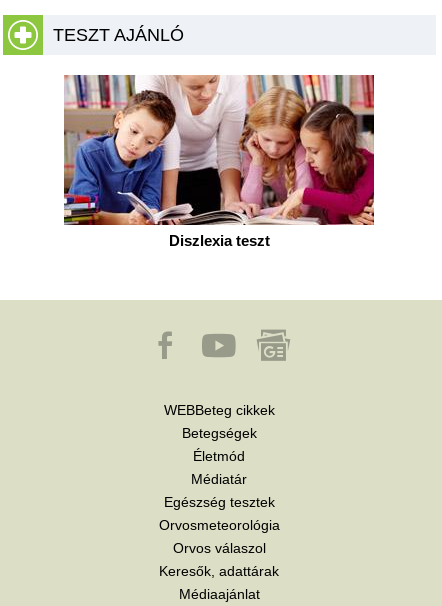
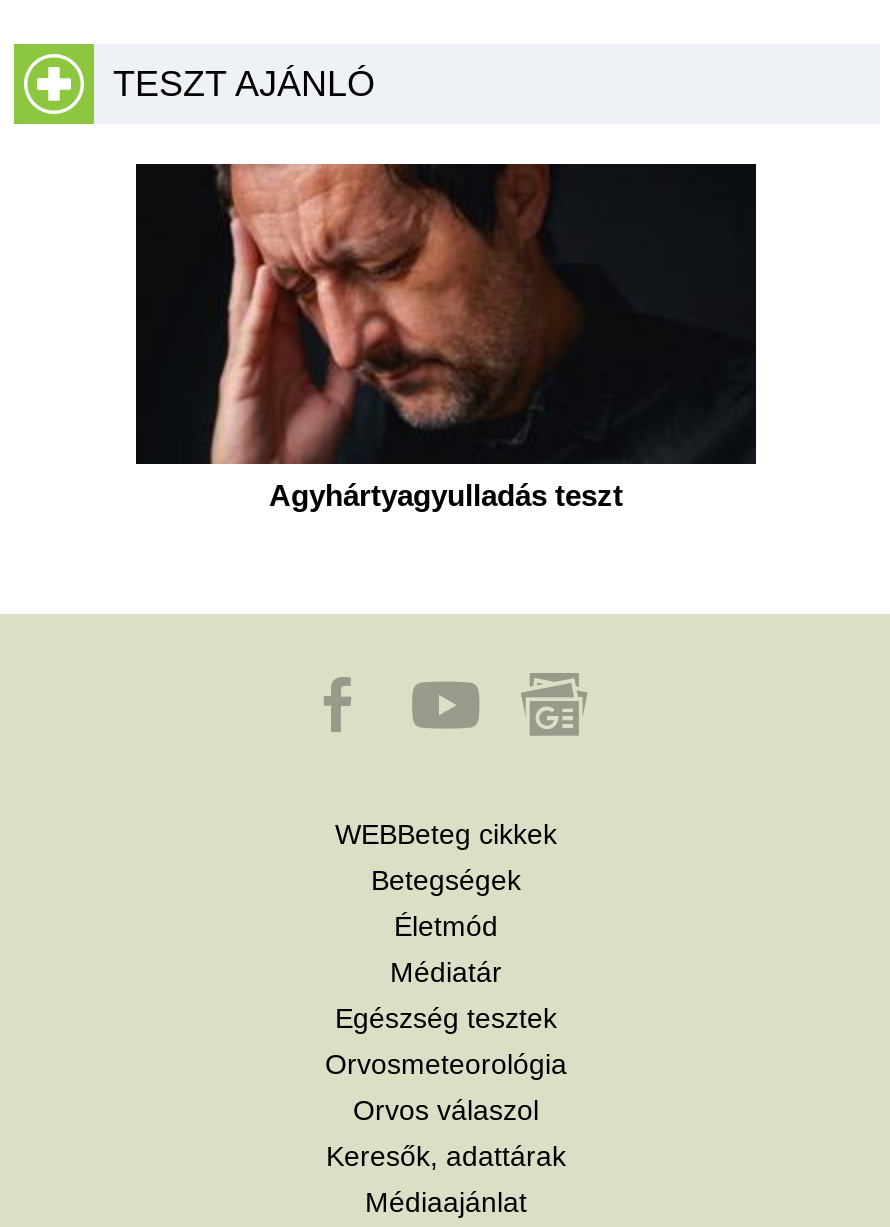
[63,74,375,249] [image] | Diszlexia teszt -> [134,161,758,513] [image] | Agyhártyagyulladás teszt

